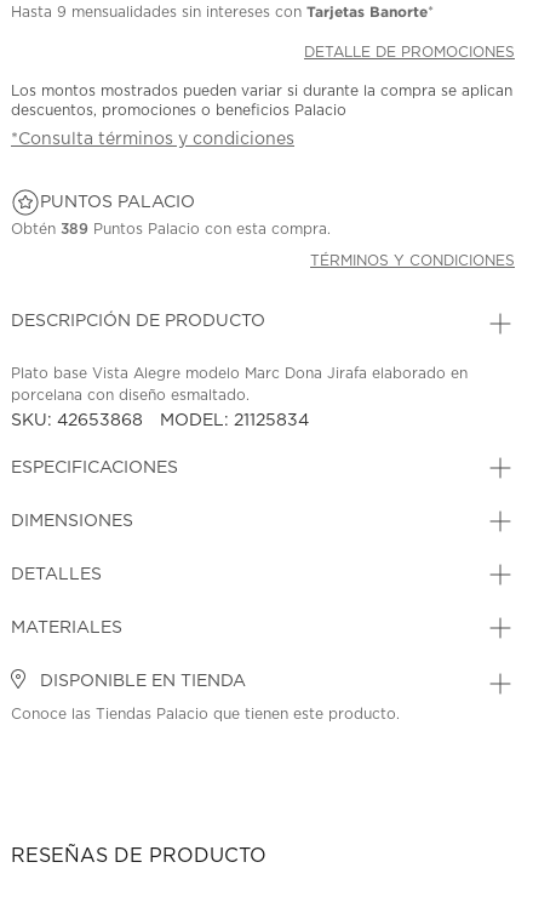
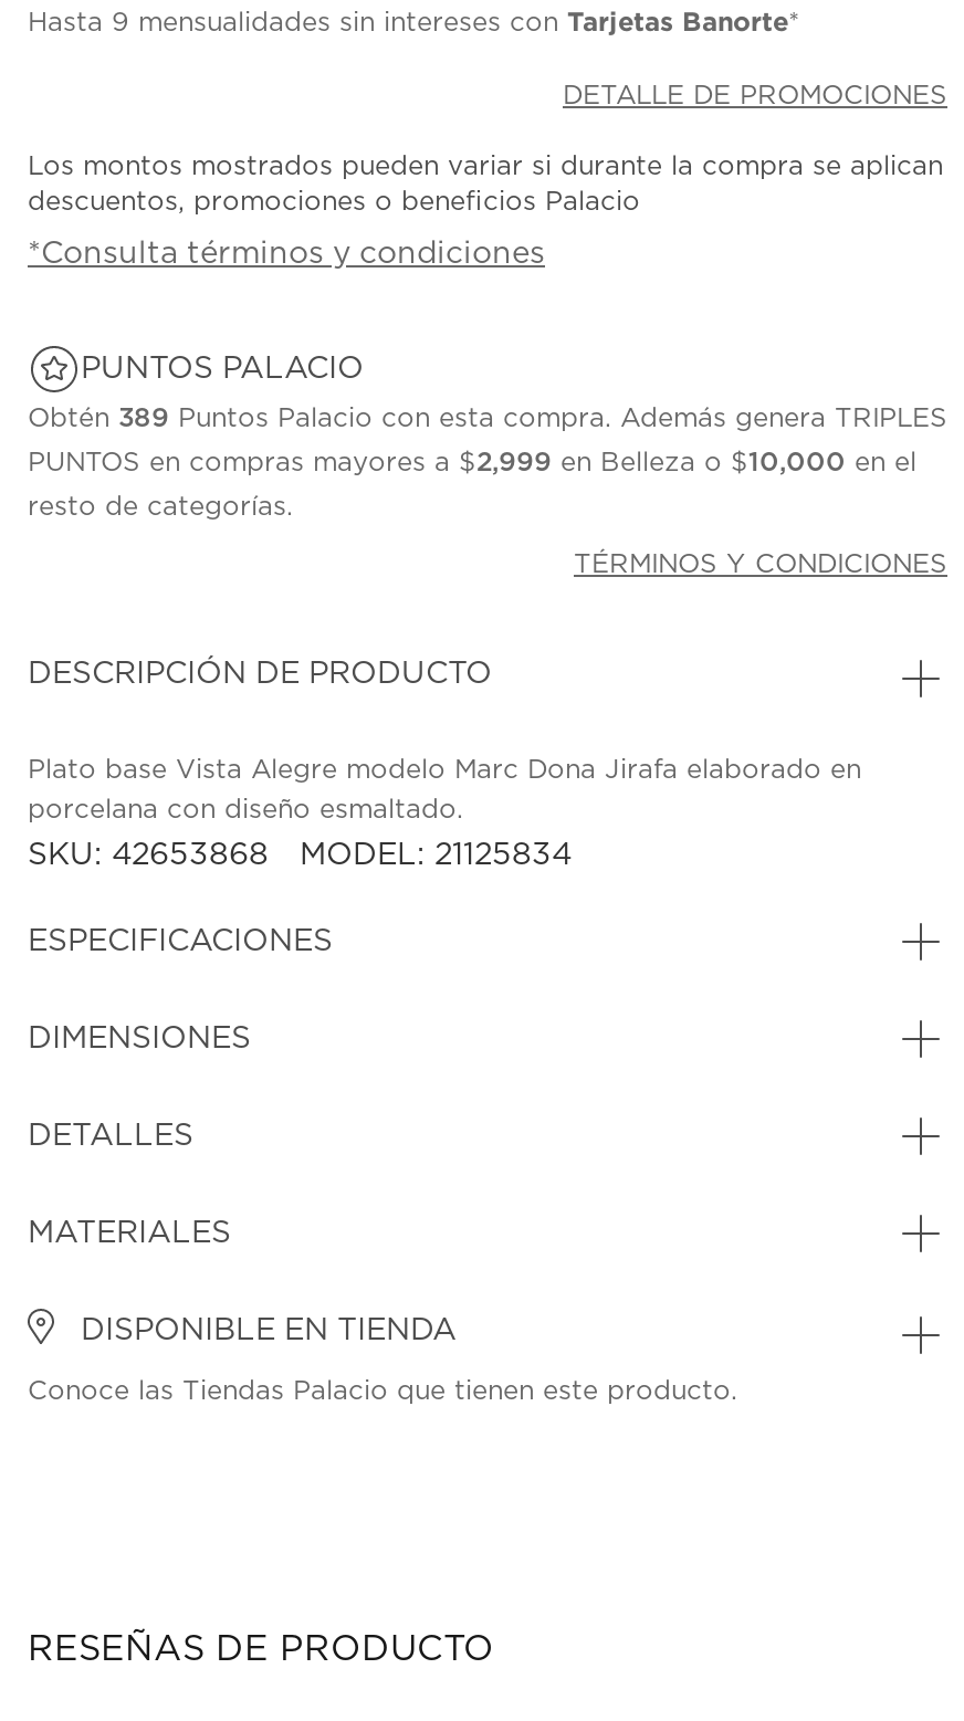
[11,222,331,237] Obtén 389 Puntos Palacio con esta compra. -> [28,405,947,520] Obtén 389 Puntos Palacio con esta compra. Además genera TRIPLES | PUNTOS en compras mayores a $2,999 en Belleza o $10,000 en el | resto de categorías.

